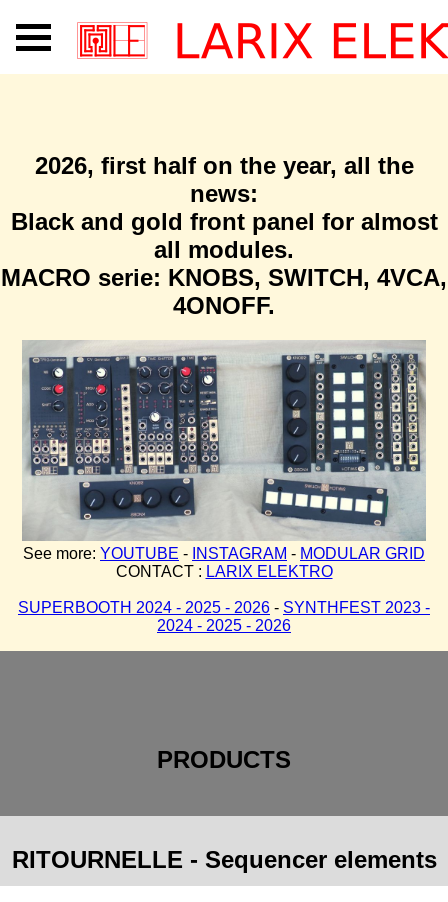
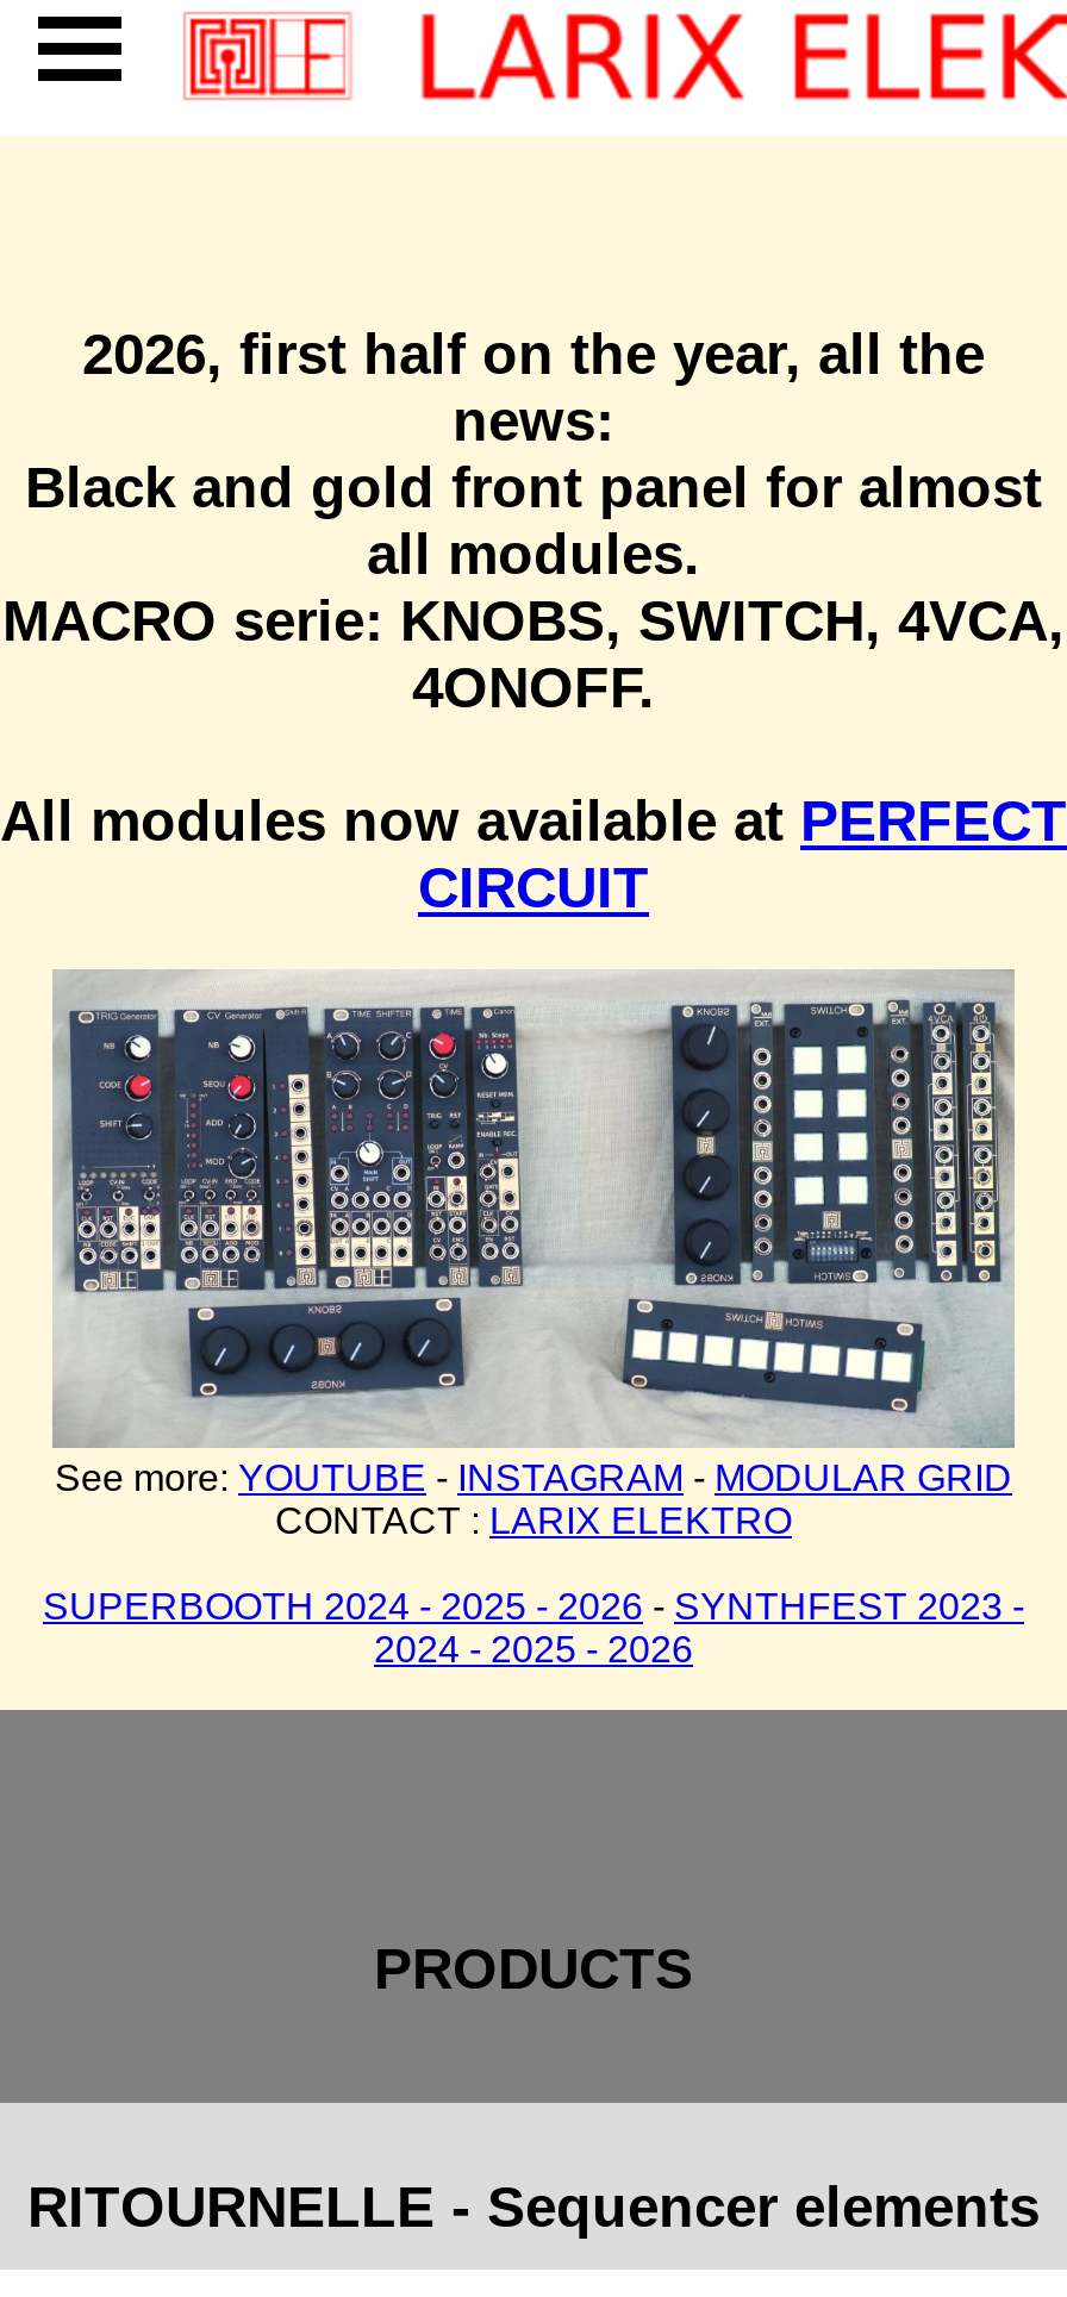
none -> [0,788,1067,919] All modules now available at PERFECT | CIRCUIT

